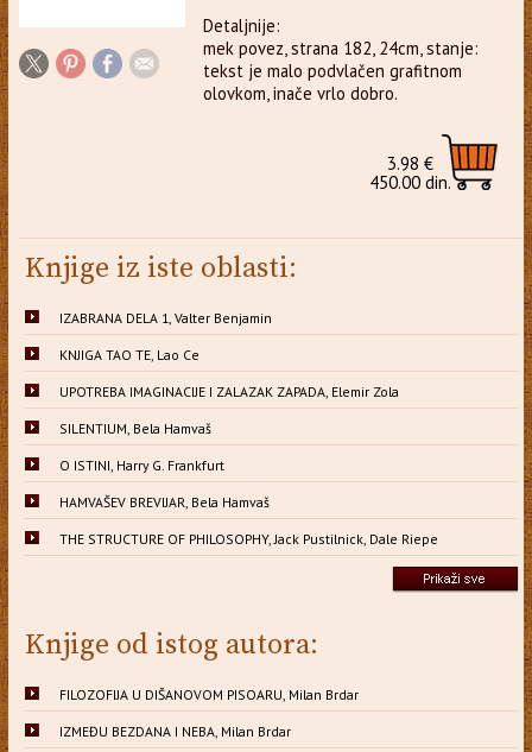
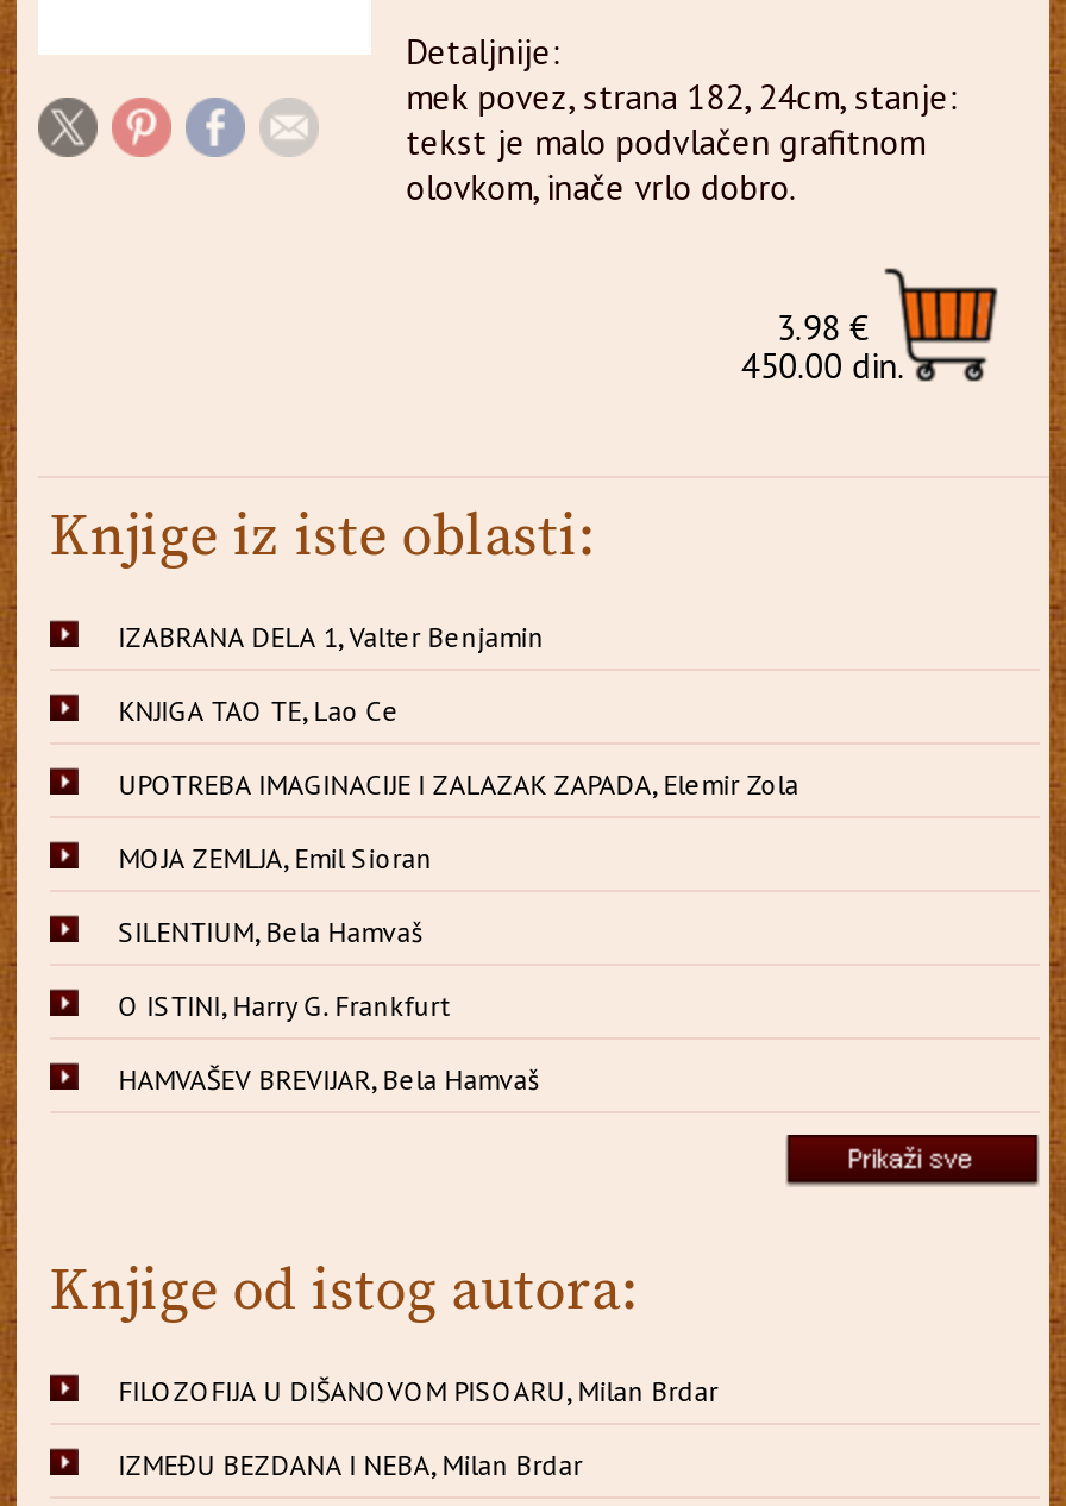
none -> [118,839,432,875] MOJA ZEMLJA, Emil Sioran
moved [59,419,269,511] -> [118,913,539,1096]: SILENTIUM, Bela Hamvaš | O ISTINI, Harry G. Frankfurt | HAMVAŠEV BREVIJAR, Bela Hamvaš
[59,530,438,547] THE STRUCTURE OF PHILOSOPHY, Jack Pustilnick, Dale Riepe -> none

